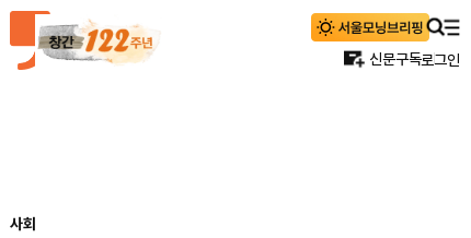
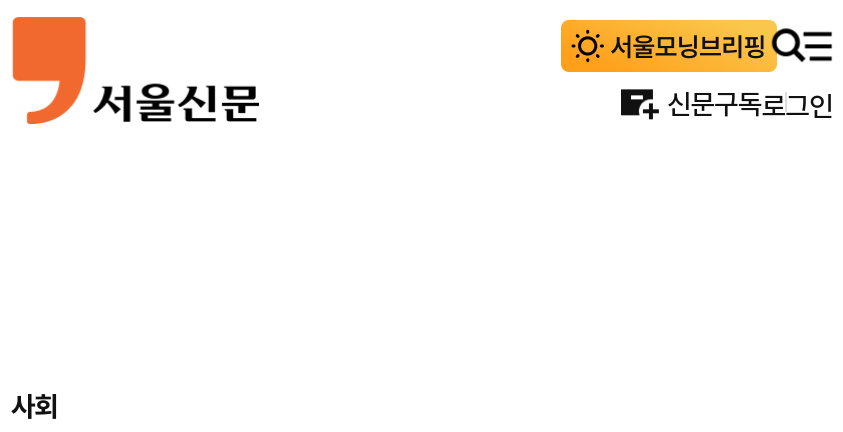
[14,10,154,69] [image] -> [17,16,273,124] [image]

